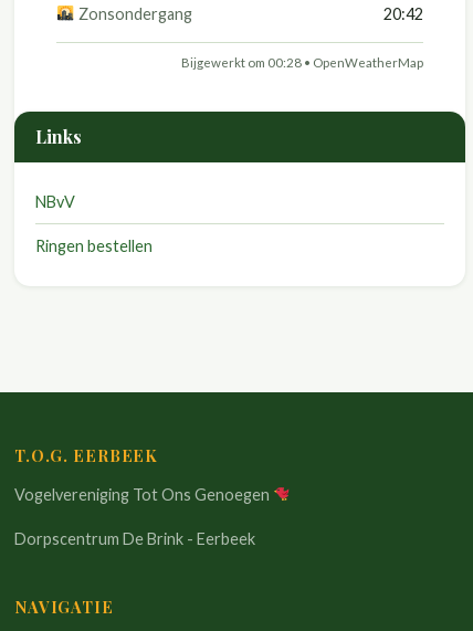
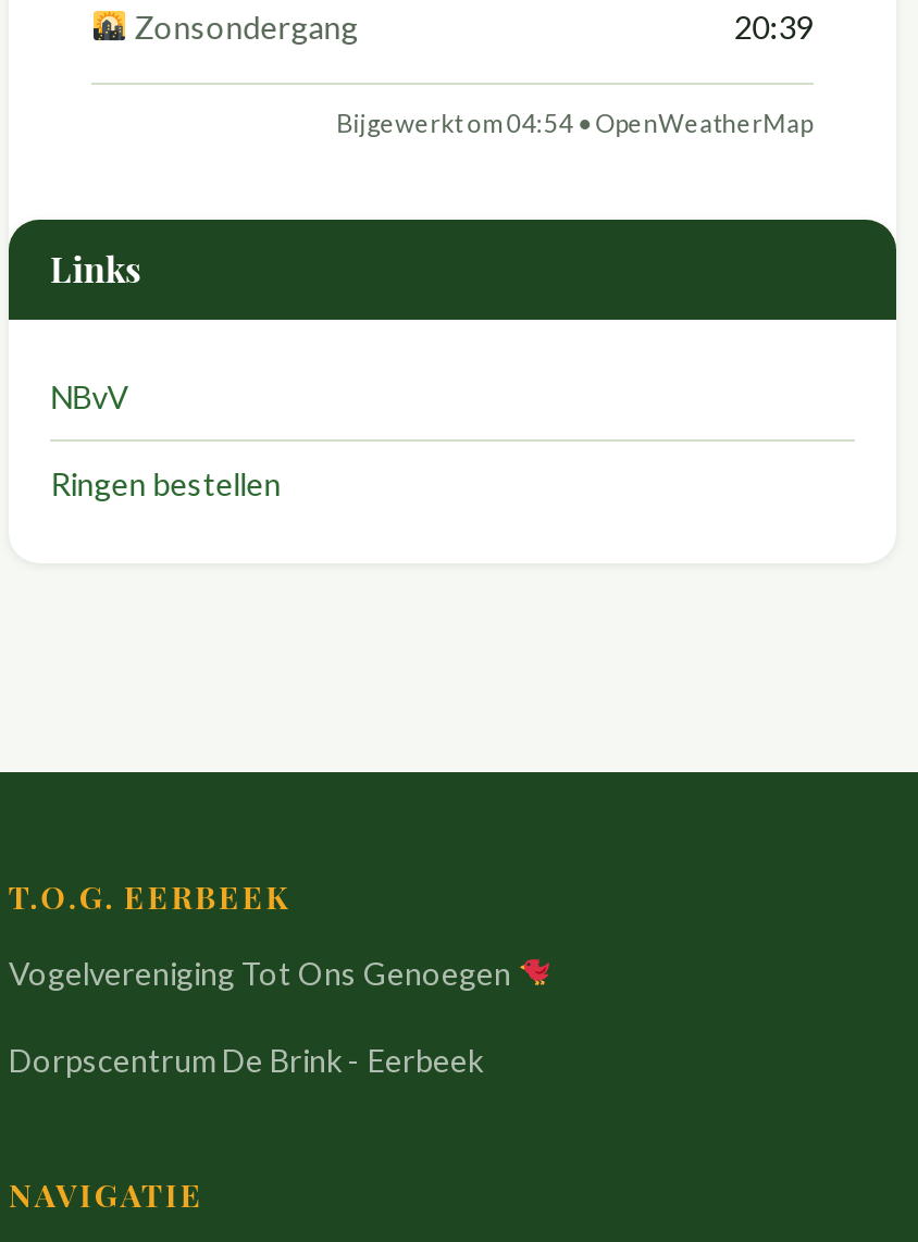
[383,4,423,23] 20:42 -> [734,8,813,45] 20:39
[181,55,423,69] Bijgewerkt om 00:28 • OpenWeatherMap -> [336,108,813,136] Bijgewerkt om 04:54 • OpenWeatherMap

